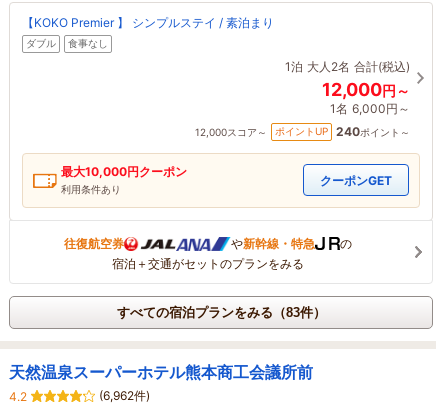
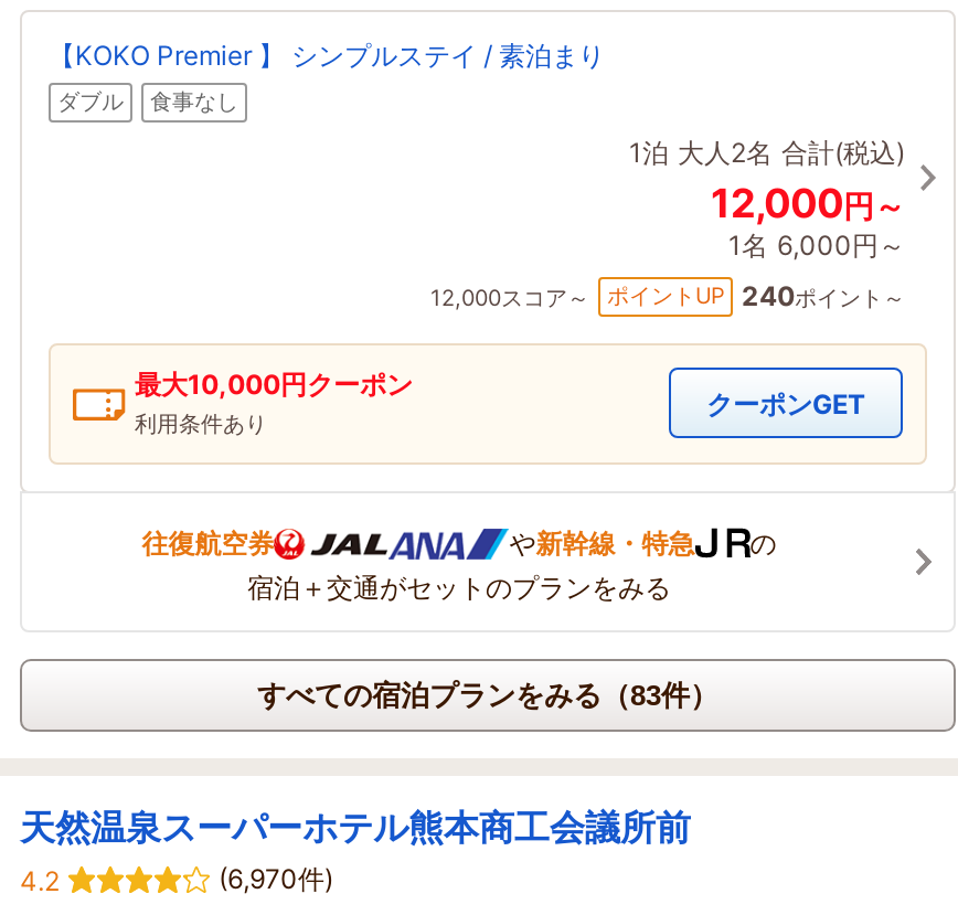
[99,388,150,403] (6,962件) -> [219,861,333,894] (6,970件)

